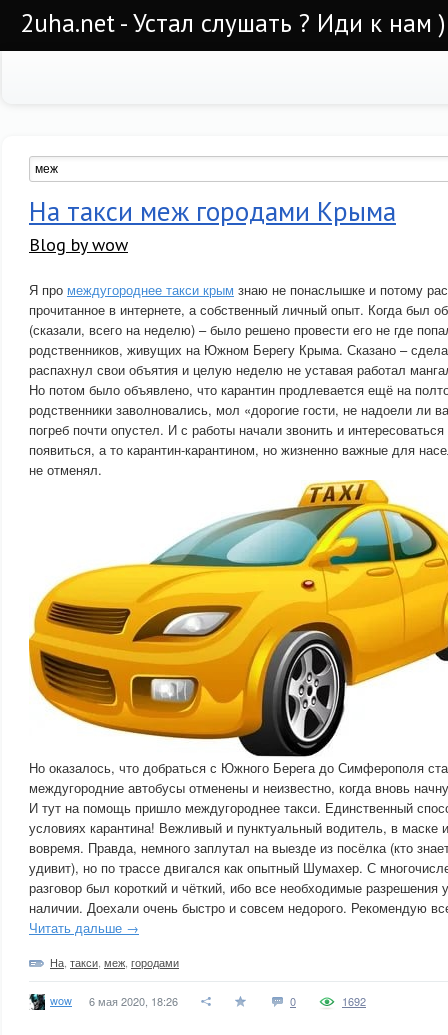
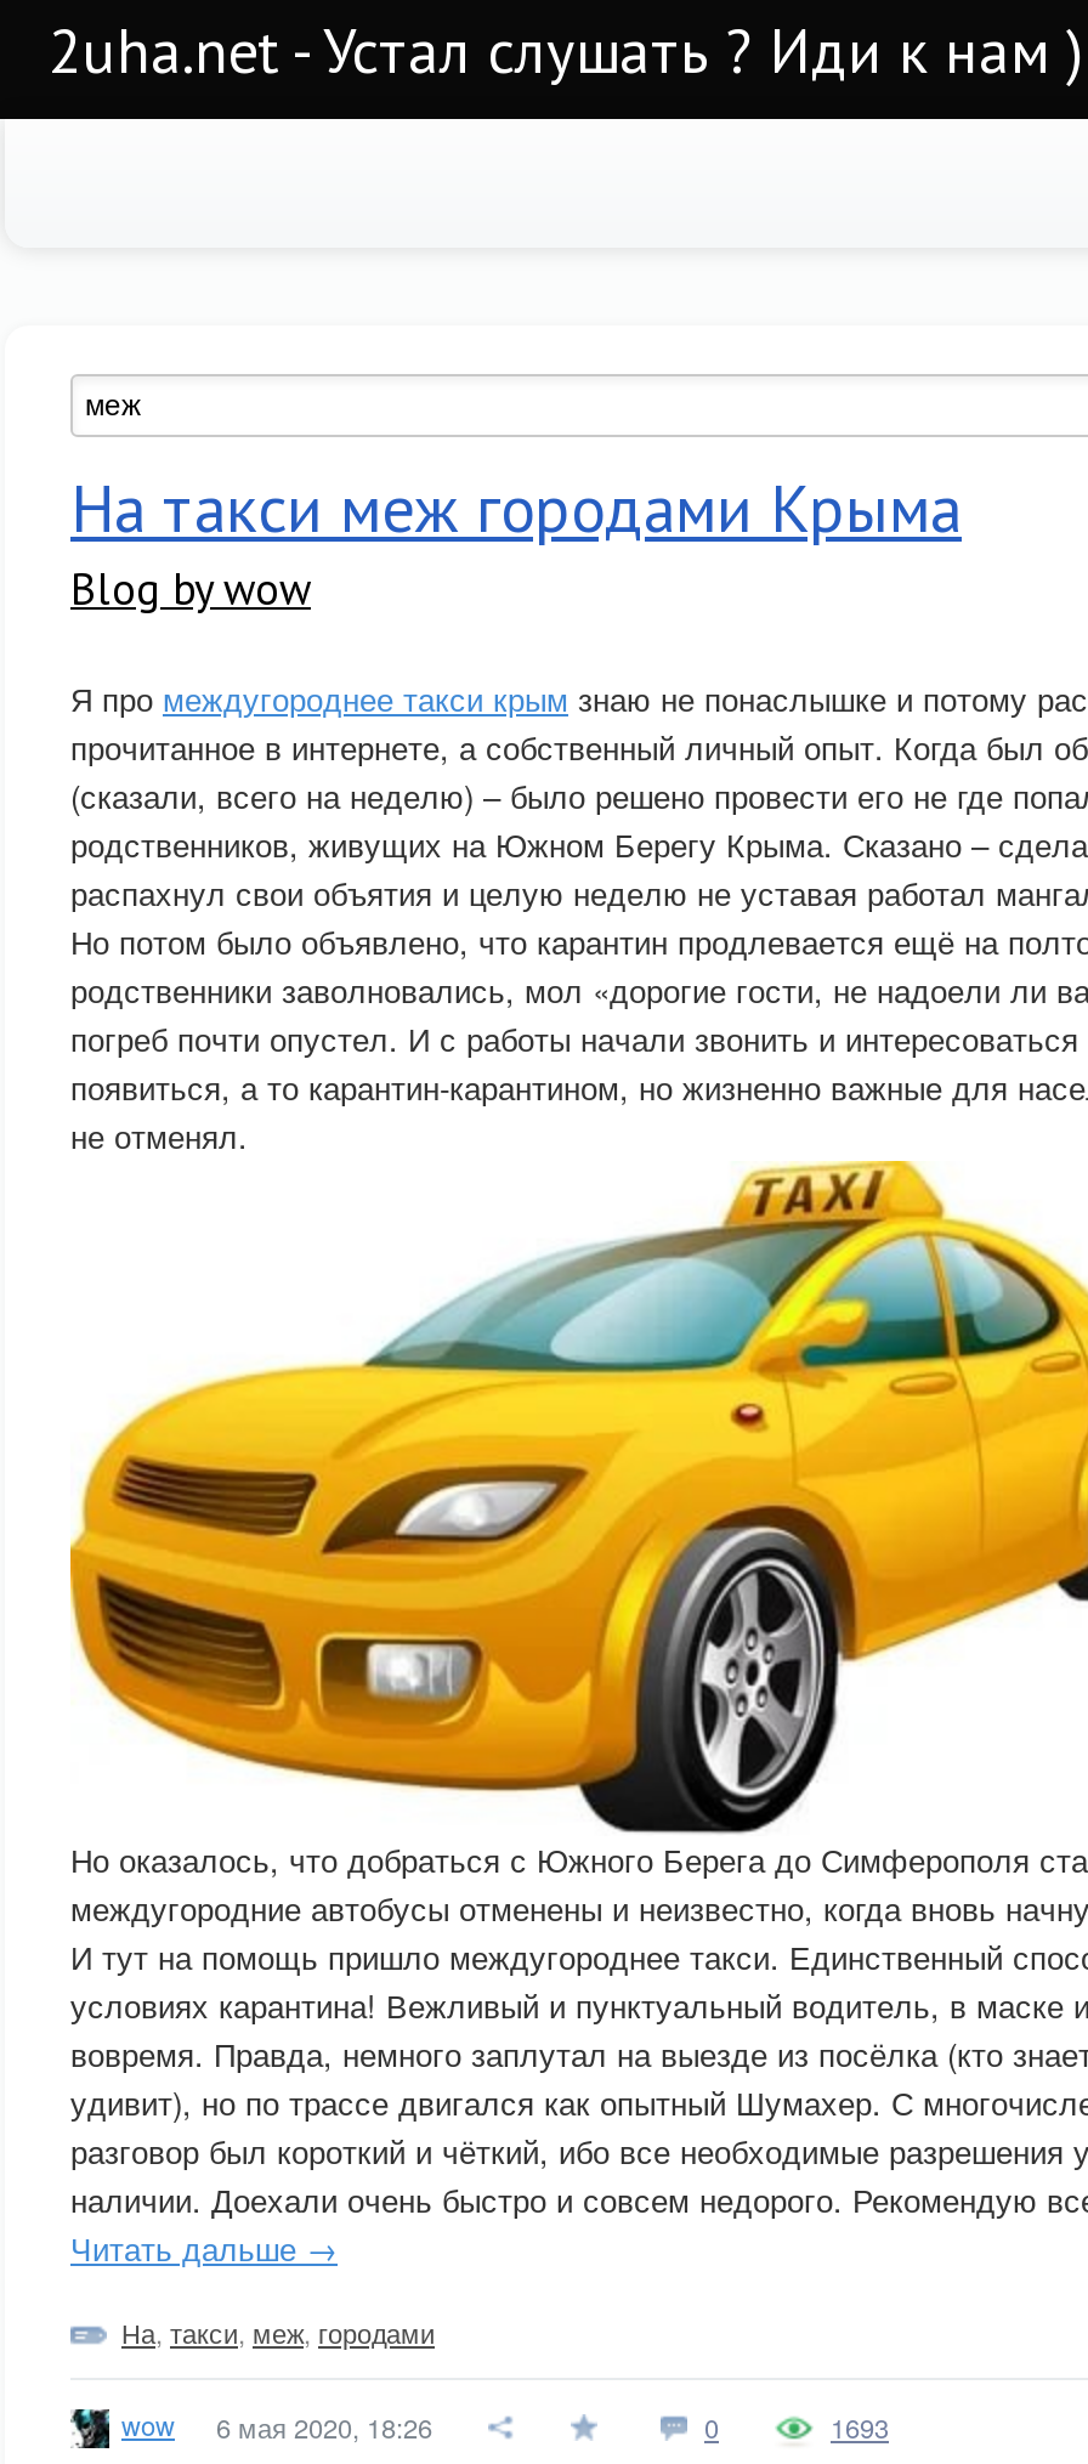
[342,993,366,1009] 1692 -> [831,2407,889,2446] 1693

